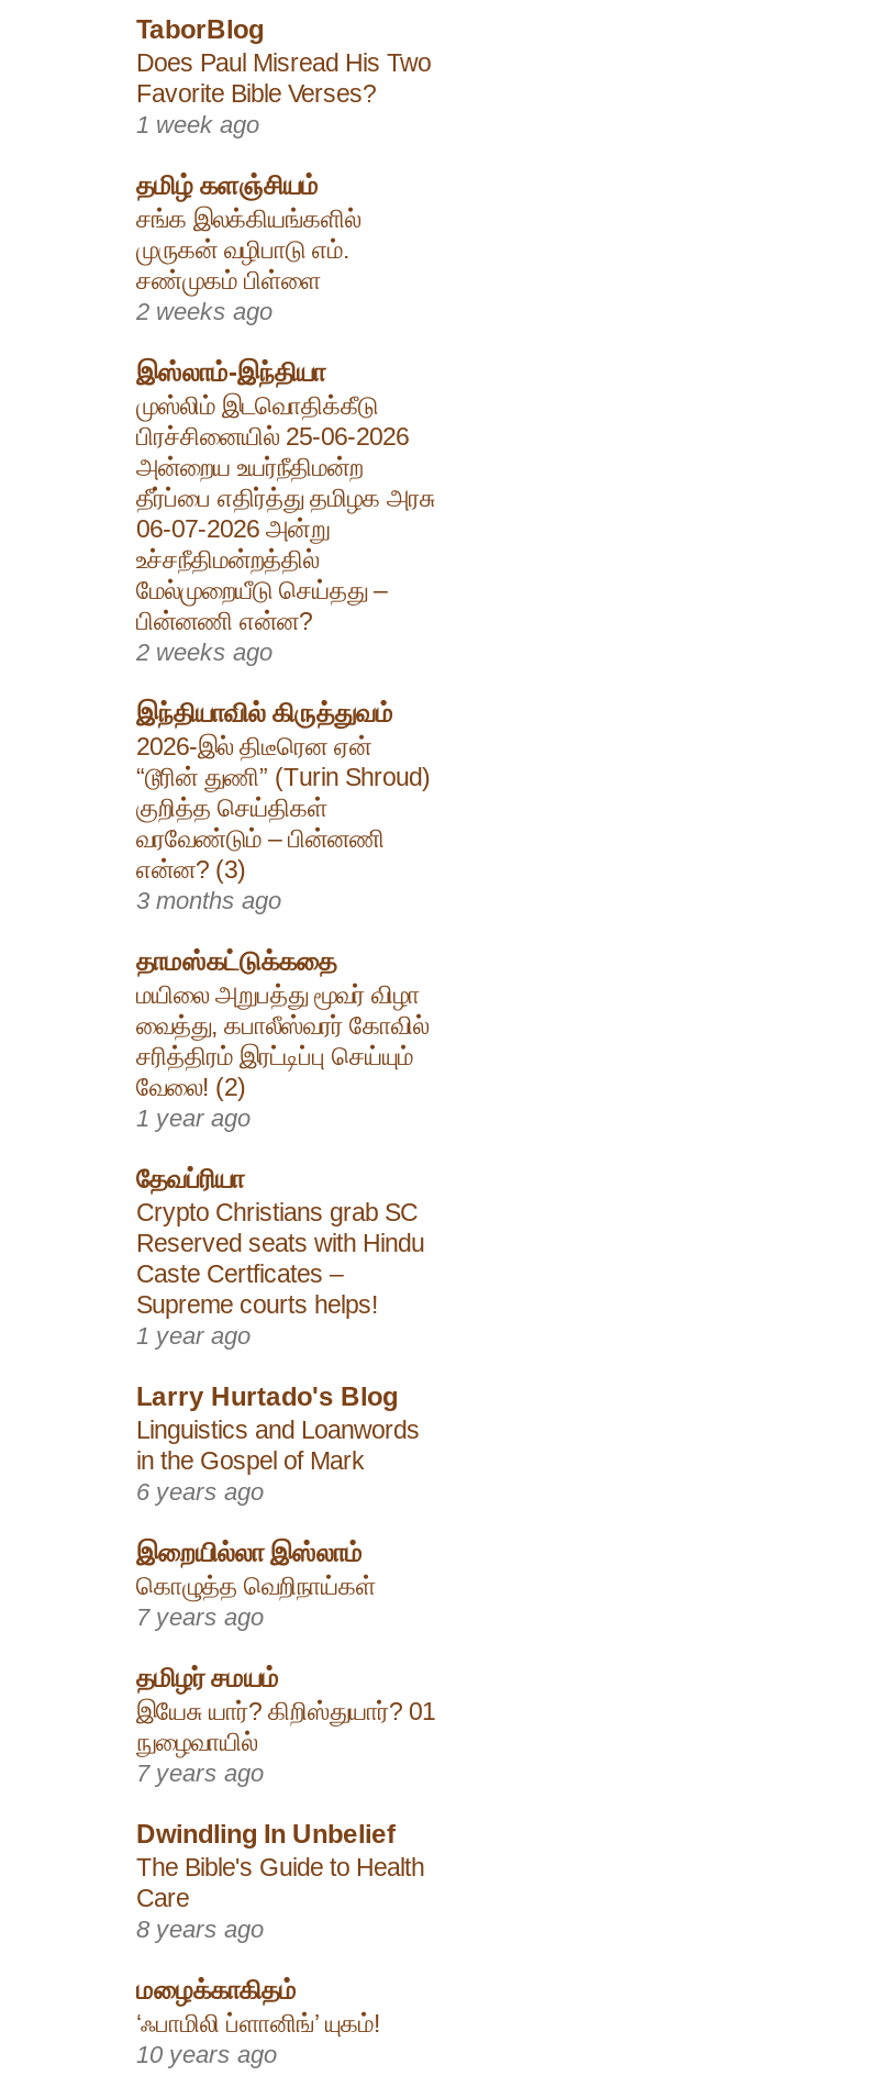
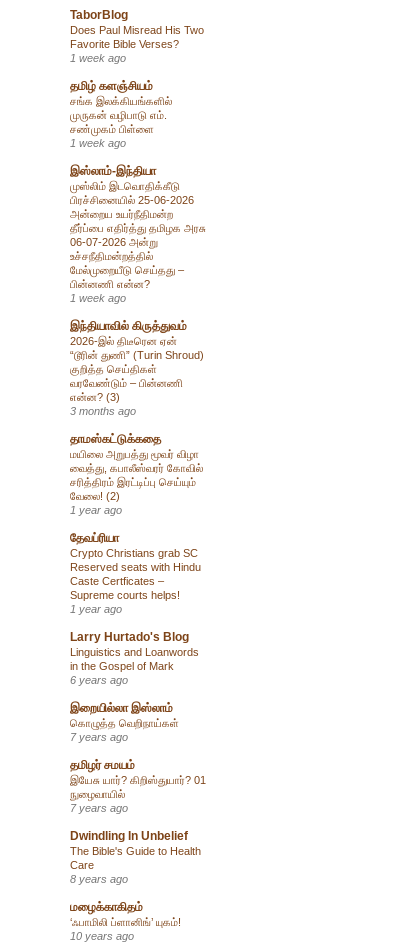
[136,297,272,324] 2 weeks ago -> [70,137,126,149] 1 week ago
[136,638,272,664] 2 weeks ago -> [70,292,126,304] 1 week ago

